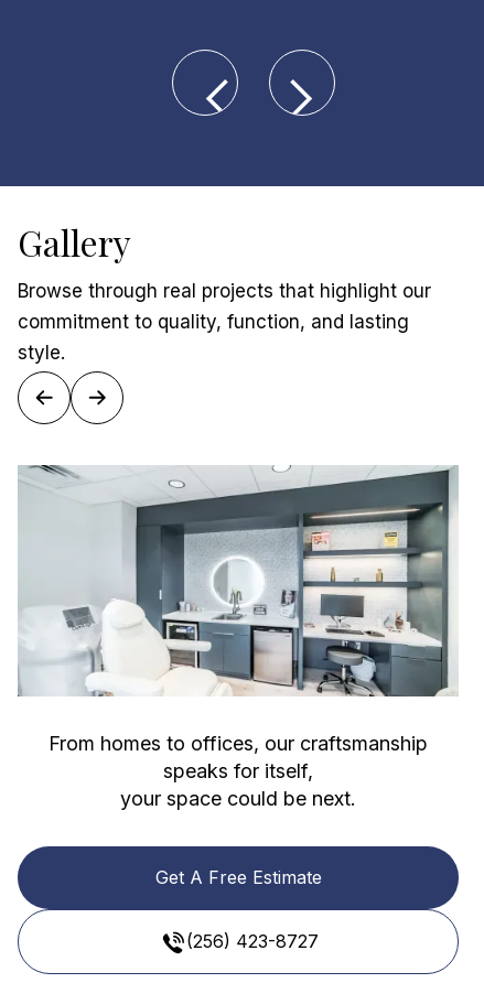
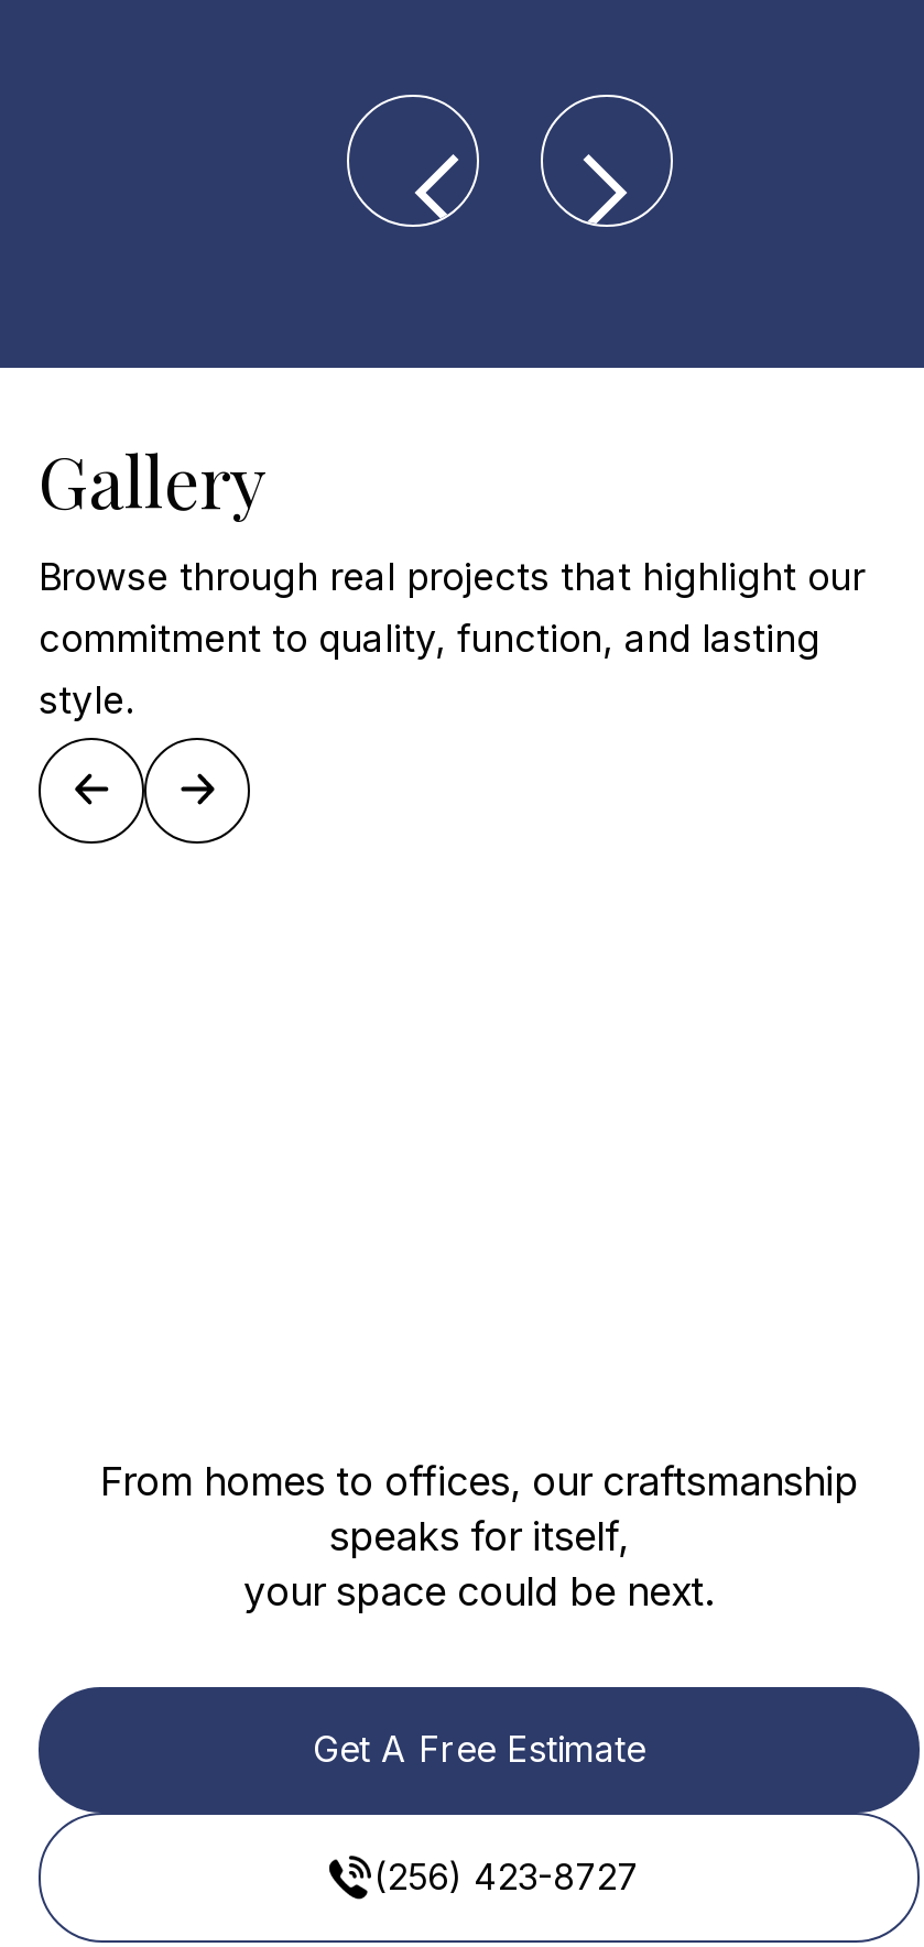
[17,464,459,698] [image] -> none

